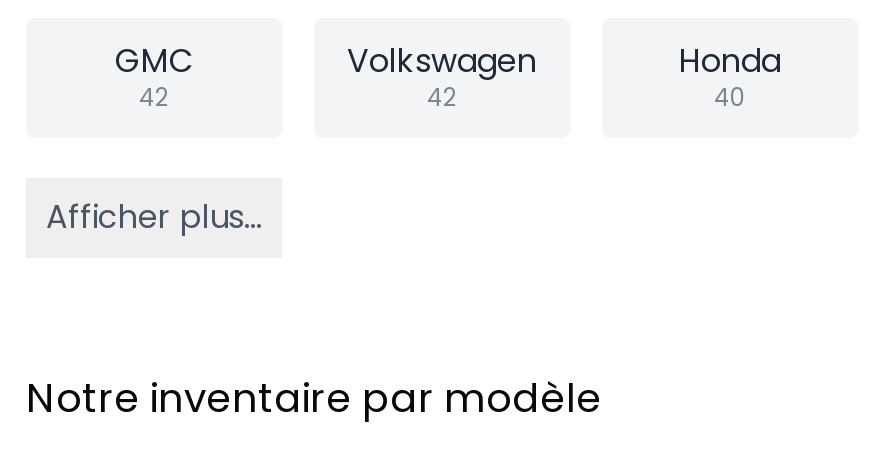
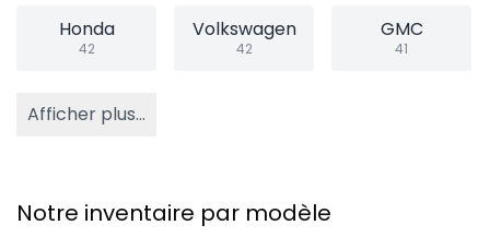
[115,38,193,84] GMC -> [59,16,114,42] Honda
[679,38,781,114] Honda | 40 -> [380,16,423,58] GMC | 41

